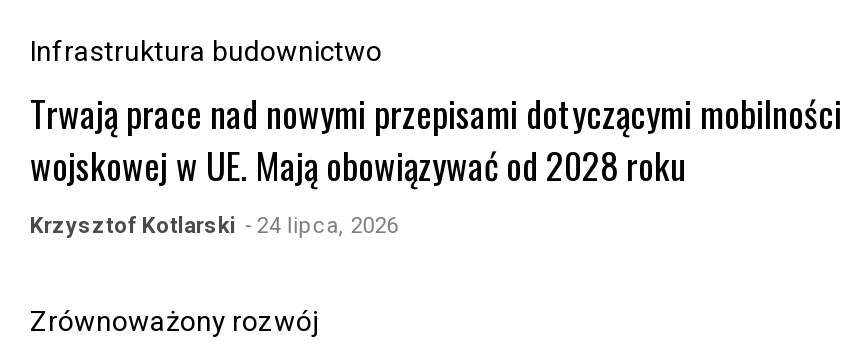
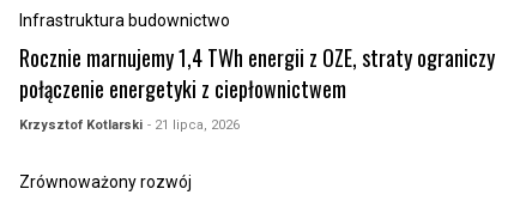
[30,87,842,239] Trwają prace nad nowymi przepisami dotyczącymi mobilności | wojskowej w UE. Mają obowiązywać od 2028 roku | Krzysztof Kotlarski - 24 lipca, 2026 -> [19,42,495,133] Rocznie marnujemy 1,4 TWh energii z OZE, straty ograniczy | połączenie energetyki z ciepłownictwem | Krzysztof Kotlarski - 21 lipca, 2026

